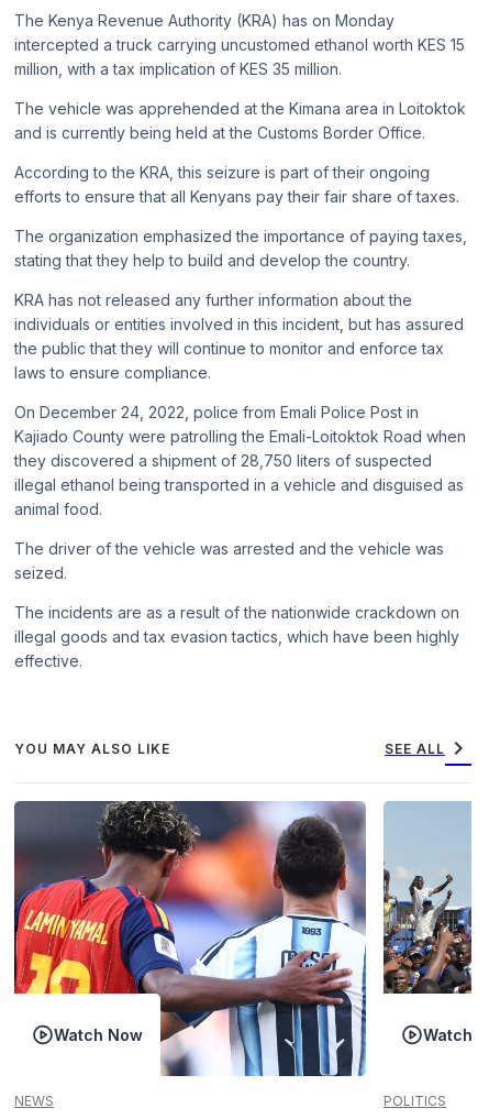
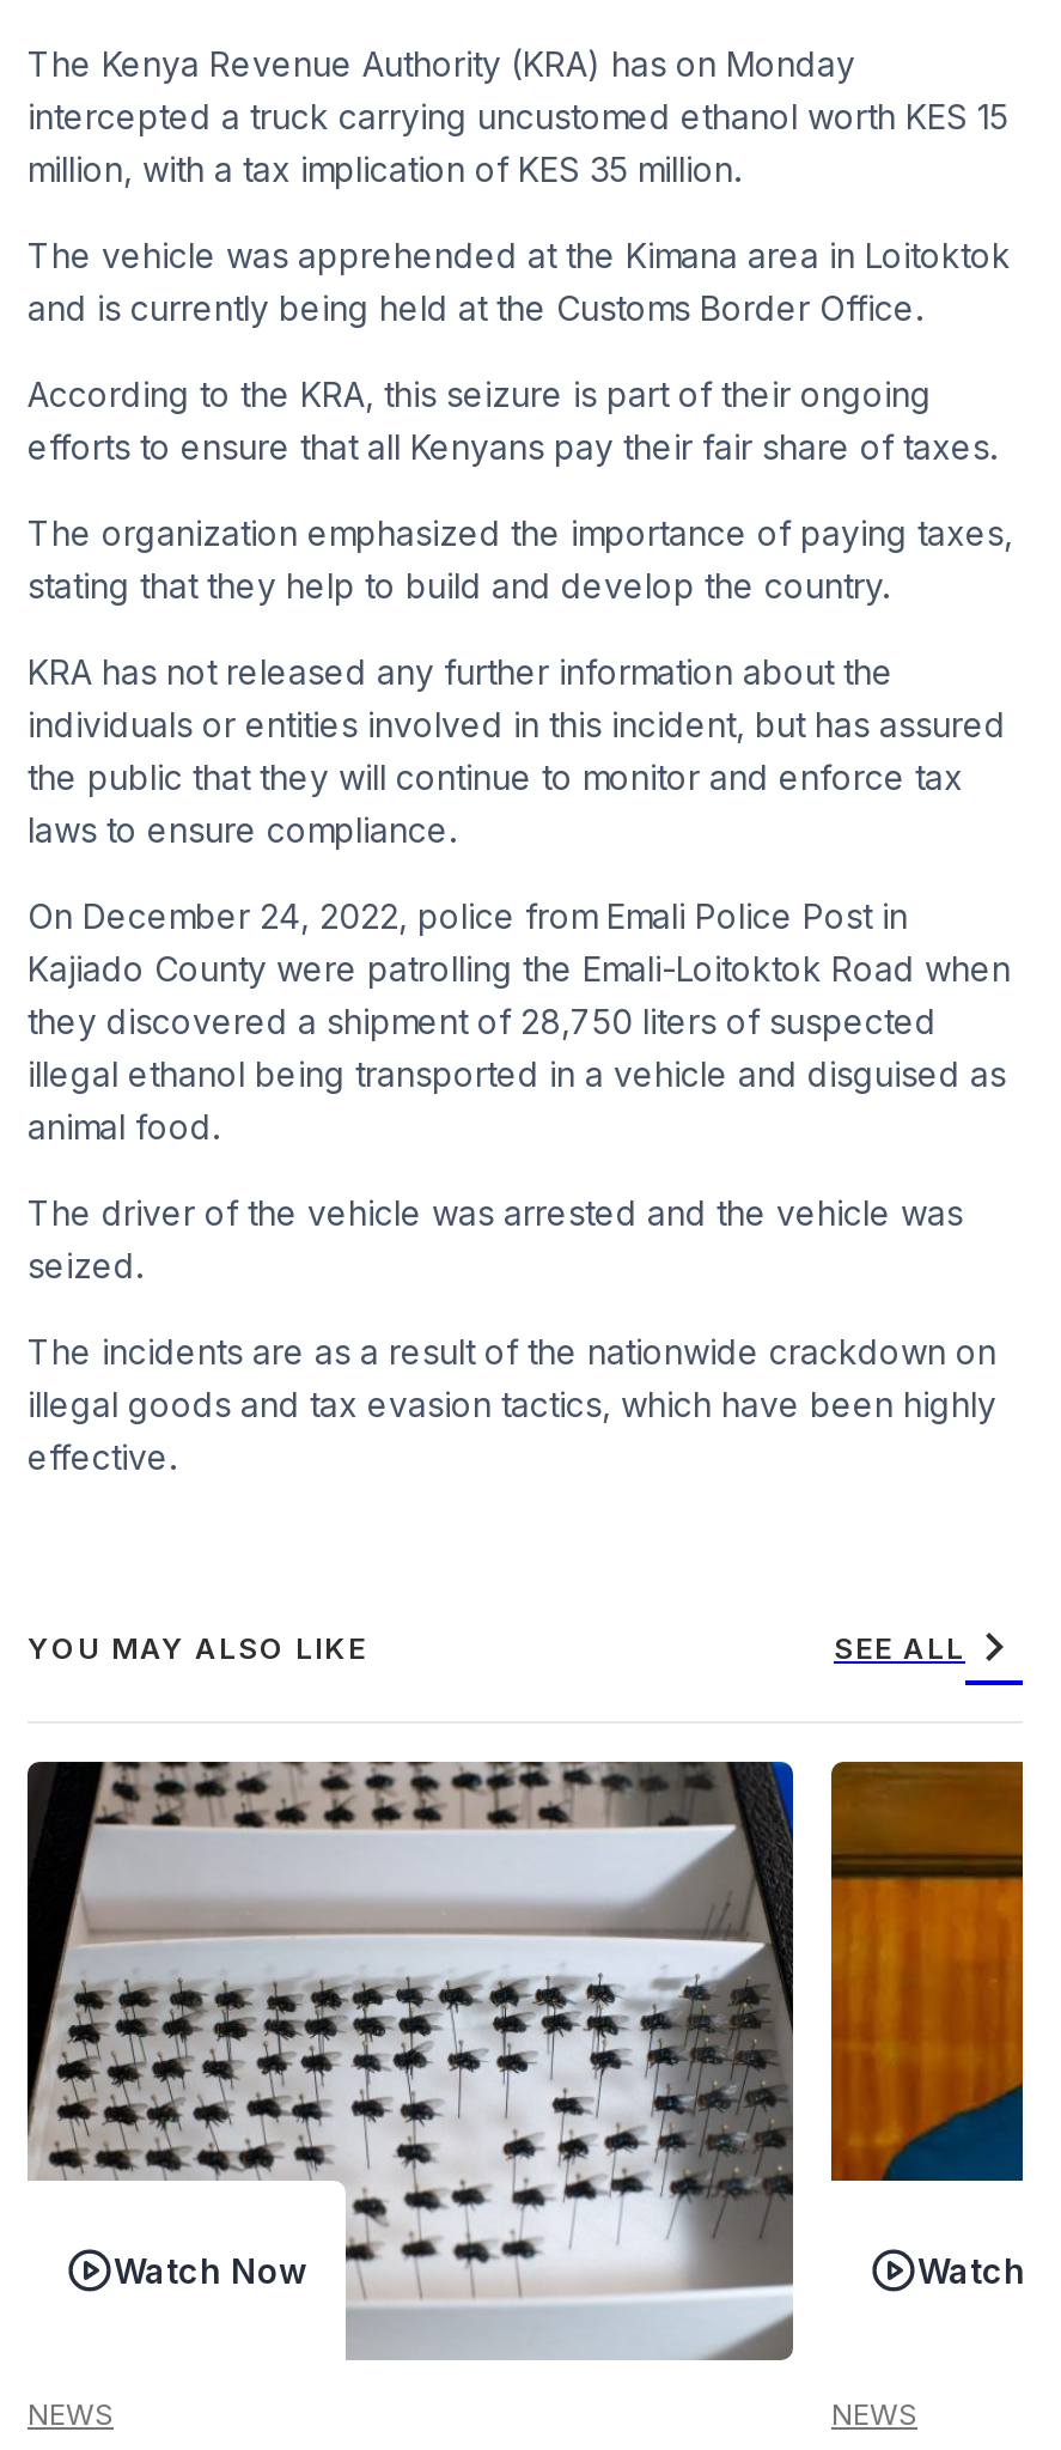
[13,800,446,1109] [image] | POLITICS -> [25,1759,917,2432] [image] | NEWS
[382,801,473,995] [image] -> [829,1759,1025,2183] [image]

